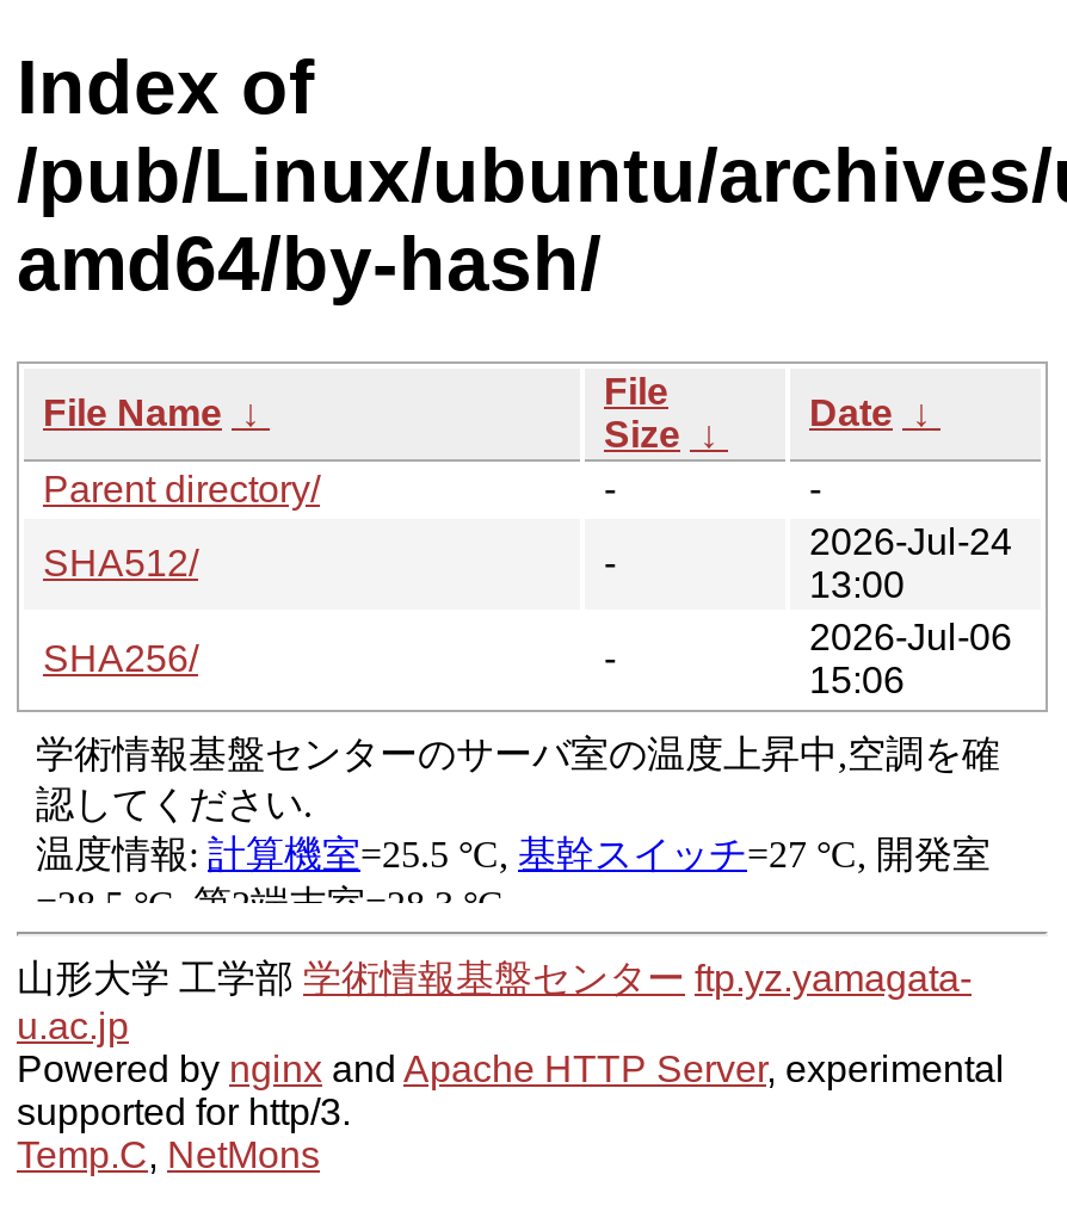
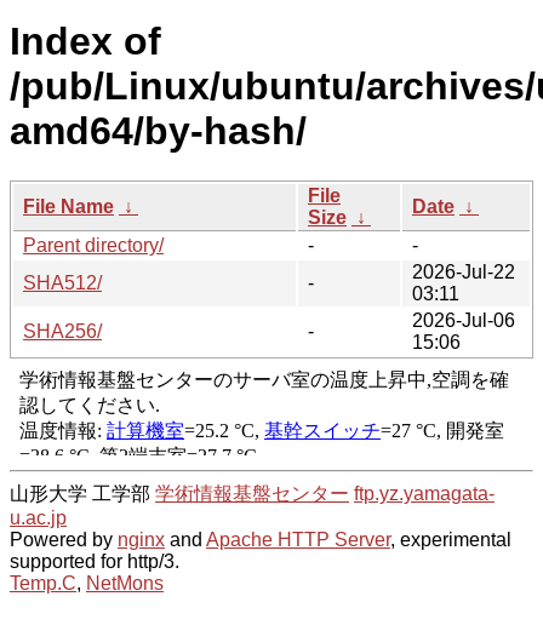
[809,521,1012,605] 2026-Jul-24 | 13:00 -> [412,262,515,304] 2026-Jul-22 | 03:11

